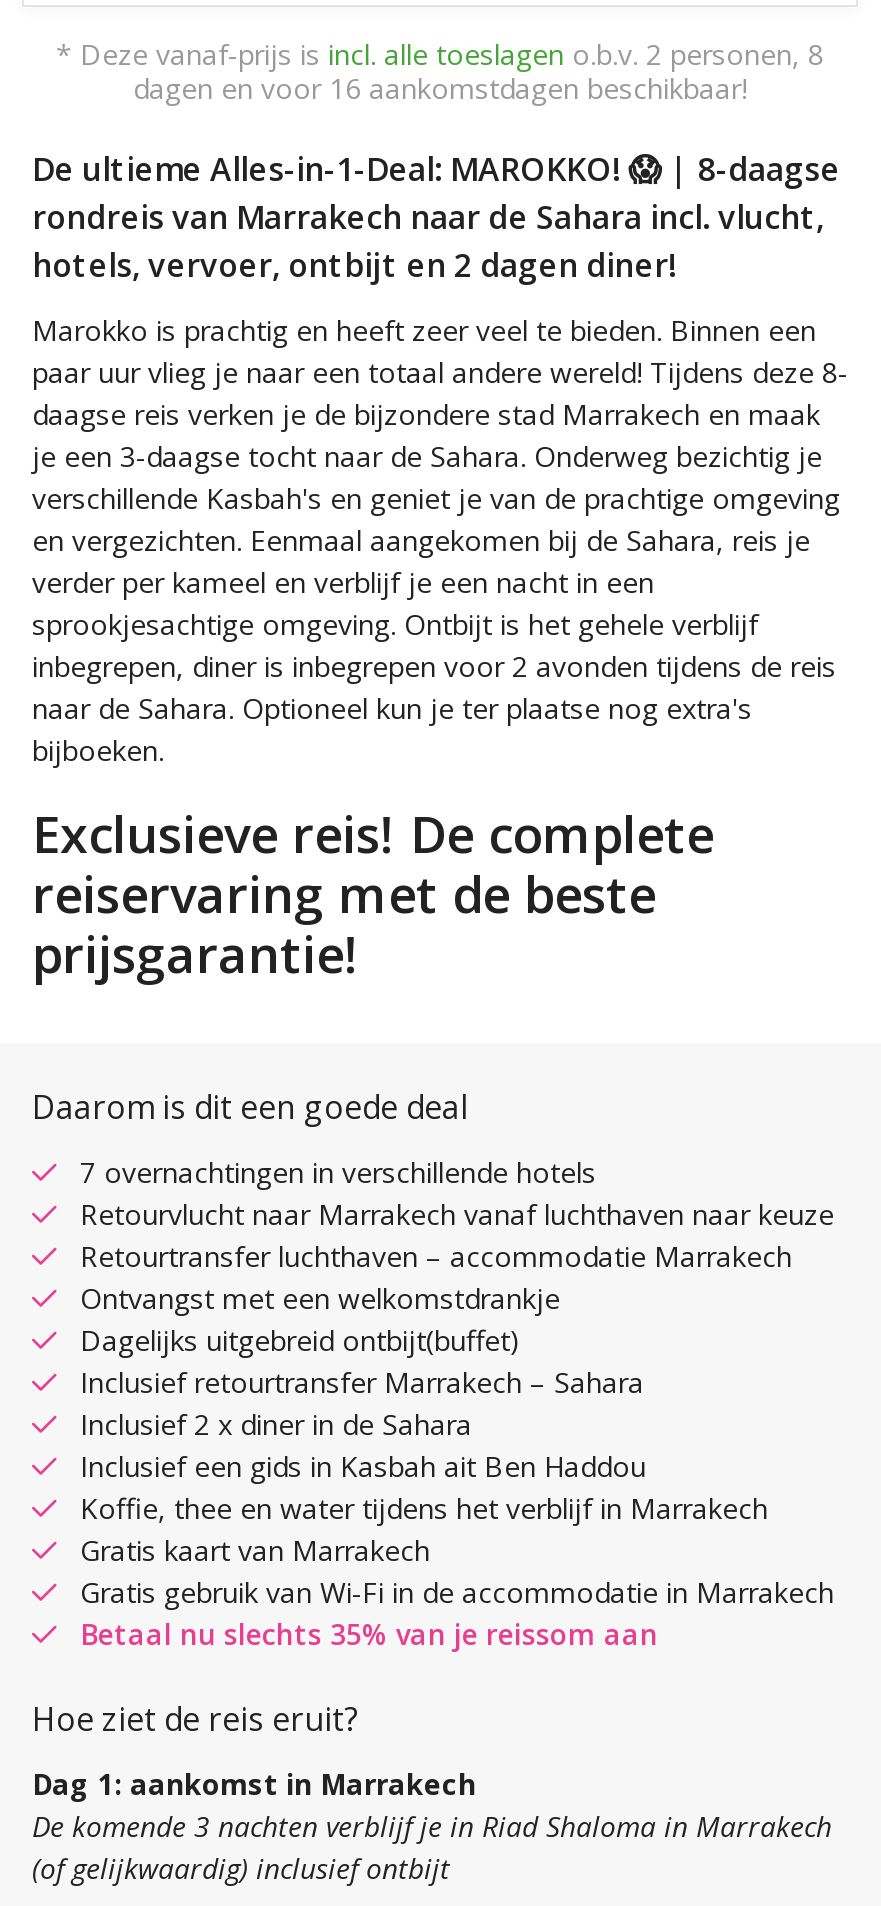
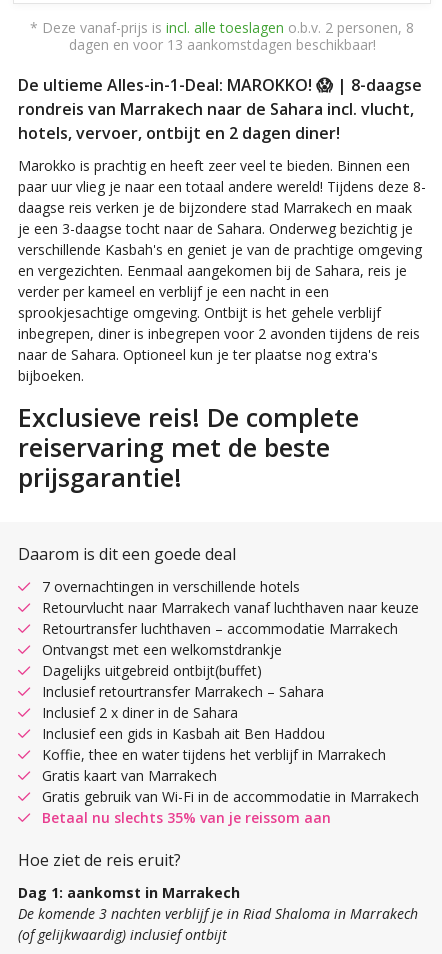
[133,69,747,107] dagen en voor 16 aankomstdagen beschikbaar! -> [68,35,375,54] dagen en voor 13 aankomstdagen beschikbaar!

